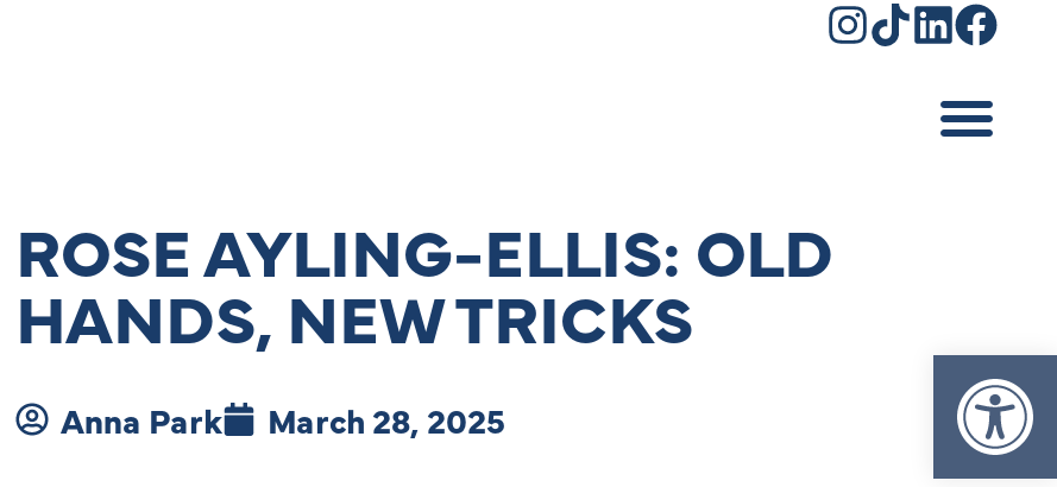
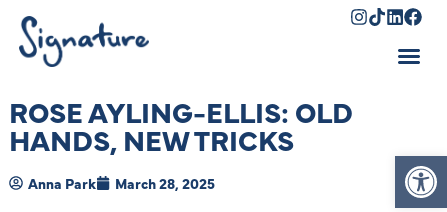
none -> [18,15,150,68] [image]

